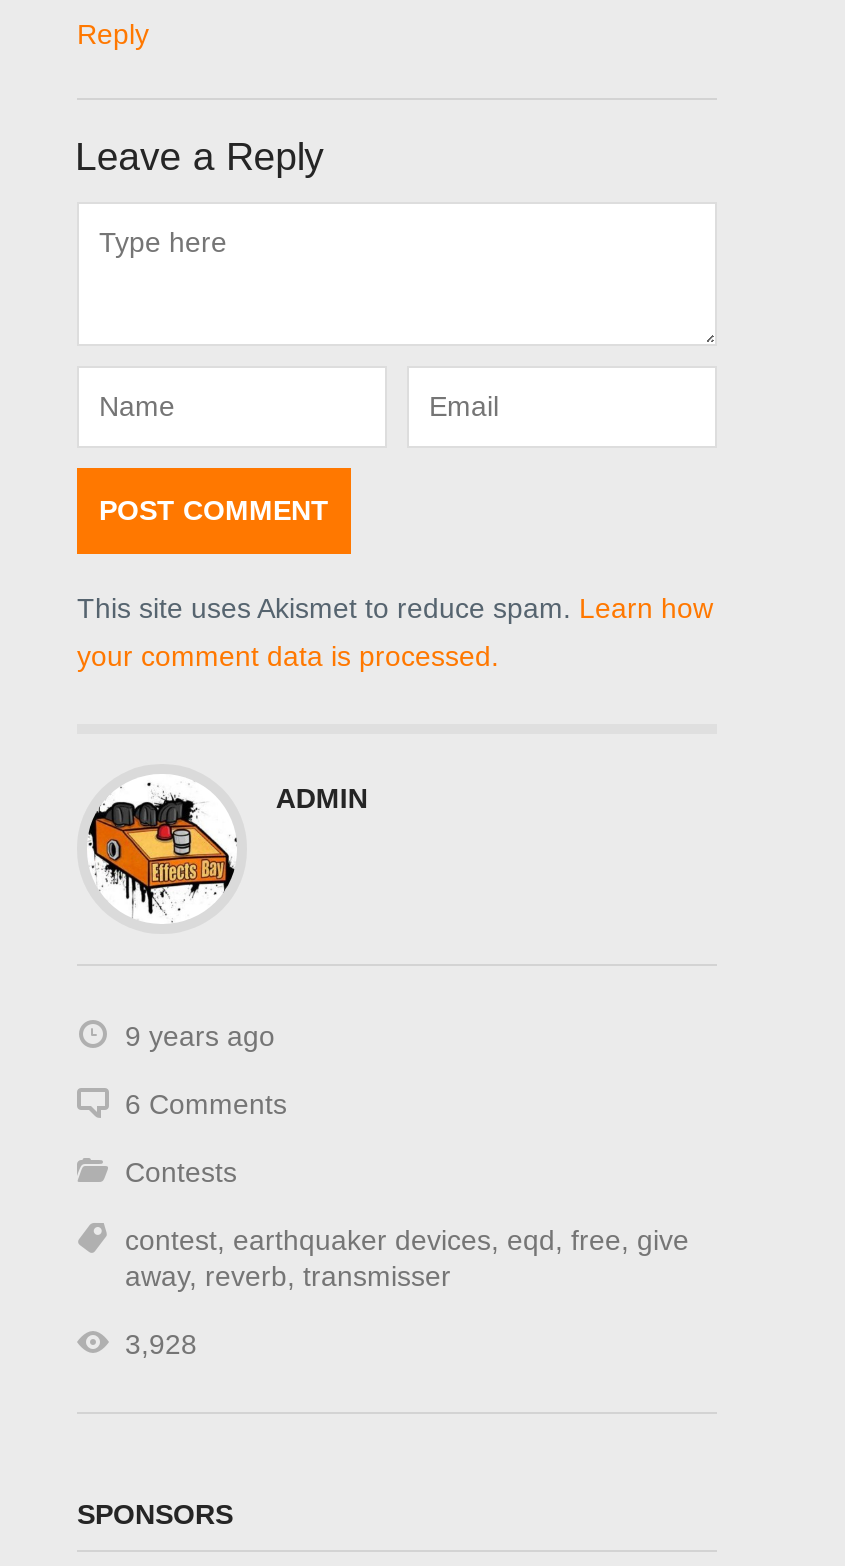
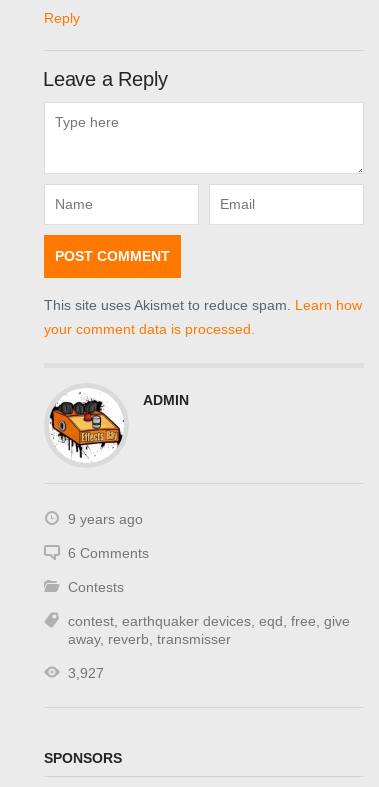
[125,1329,197,1361] 3,928 -> [68,665,104,681] 3,927

